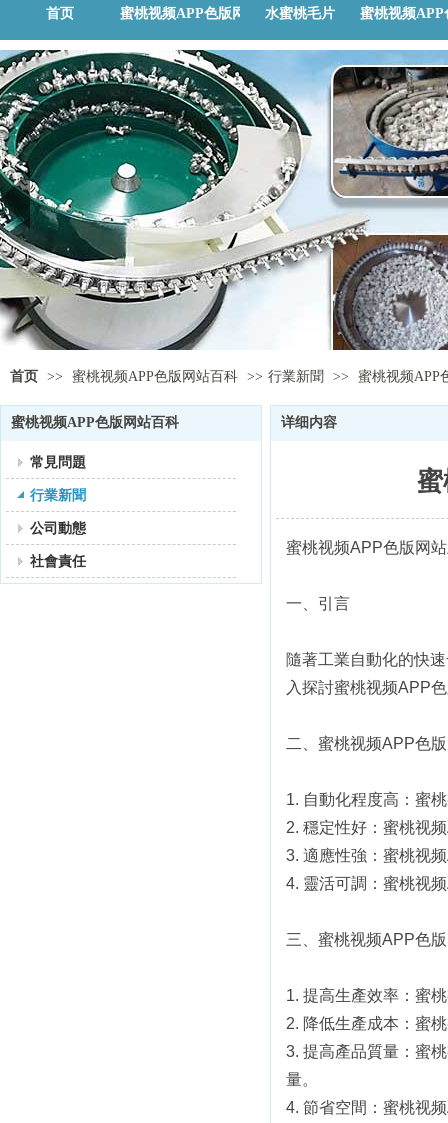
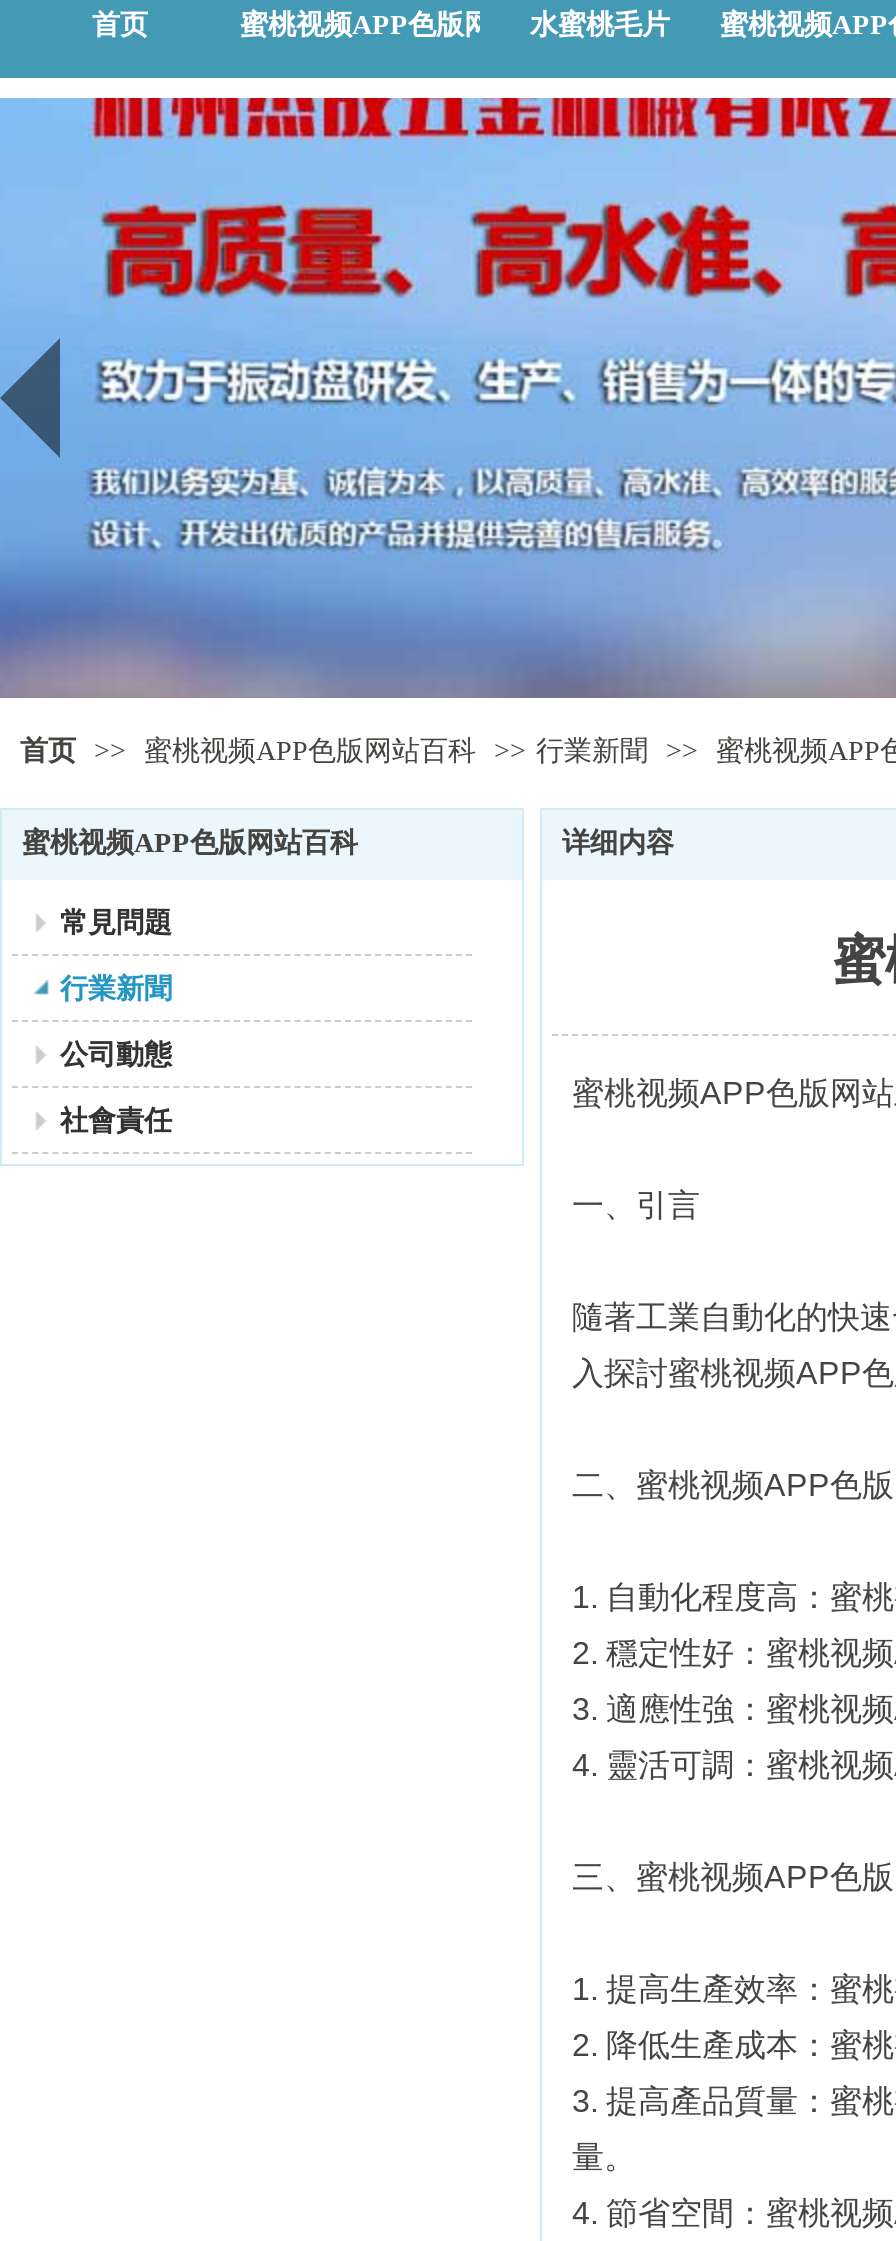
[3,49,445,351] [image] -> [6,96,890,700] [image]

